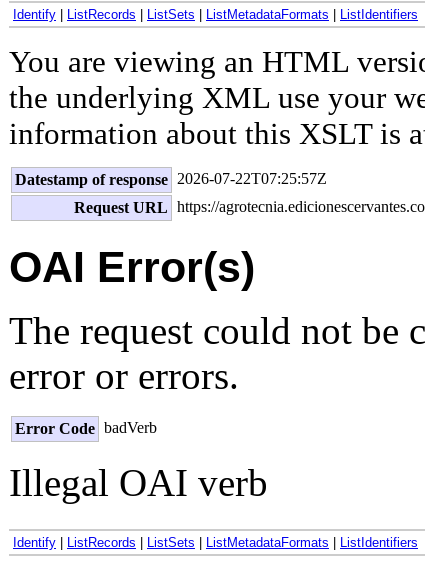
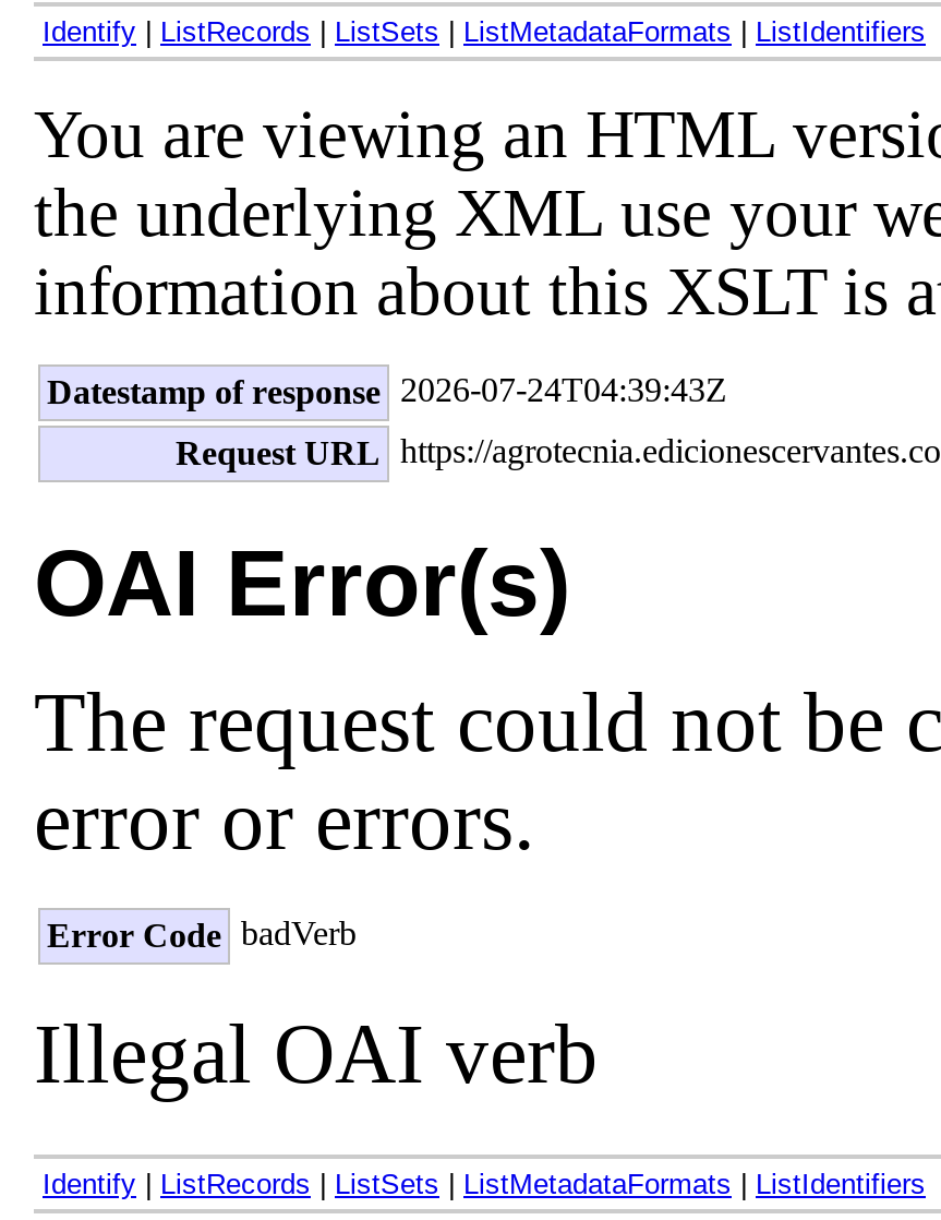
[15,170,327,188] Datestamp of response 2026-07-22T07:25:57Z -> [47,371,727,410] Datestamp of response 2026-07-24T04:39:43Z

